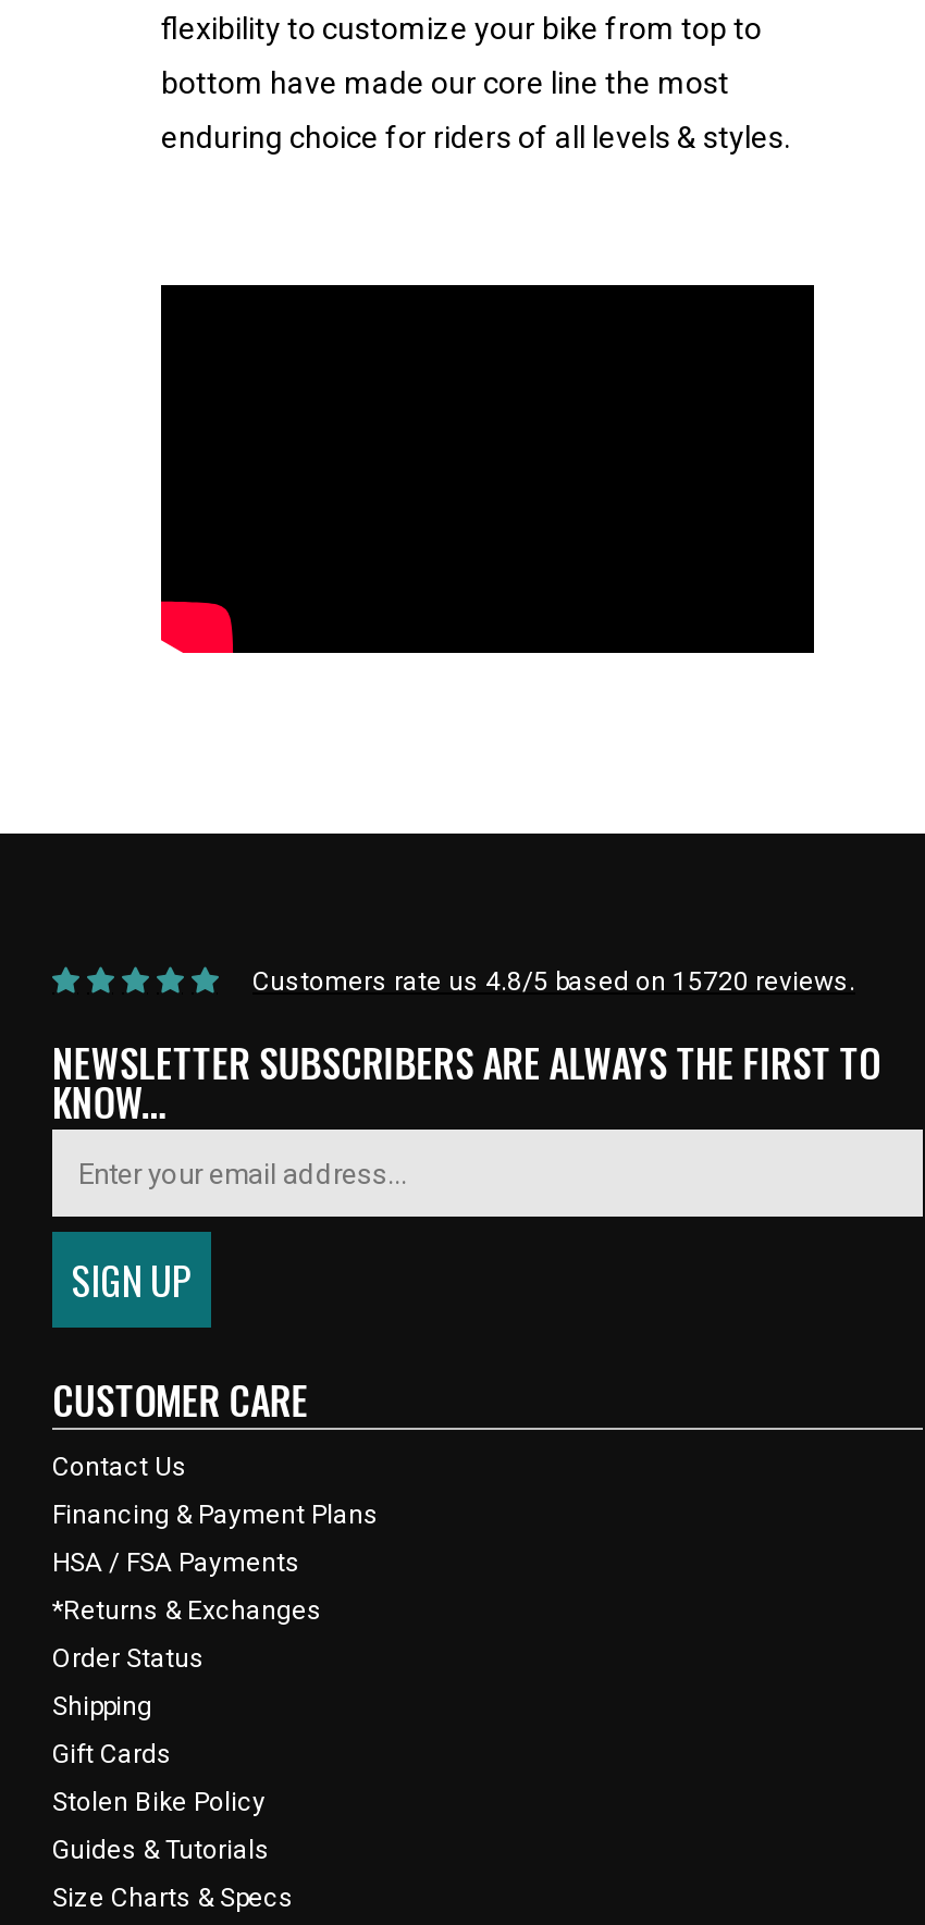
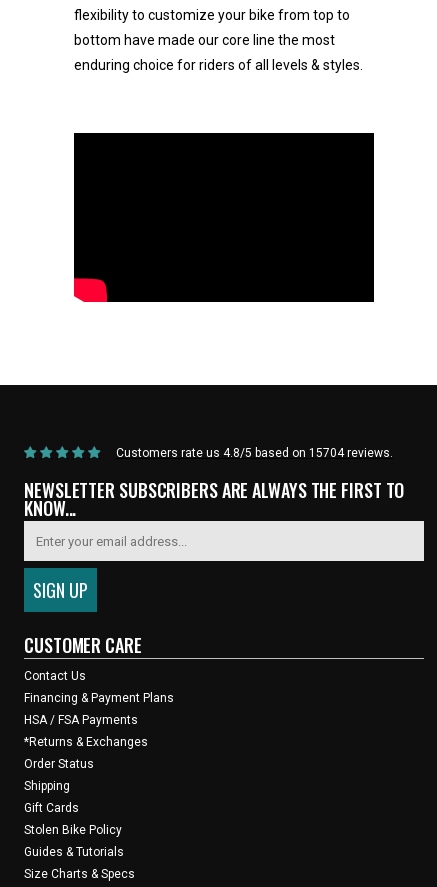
[252,966,855,997] Customers rate us 4.8/5 based on 15720 reviews. -> [116,446,393,460] Customers rate us 4.8/5 based on 15704 reviews.

